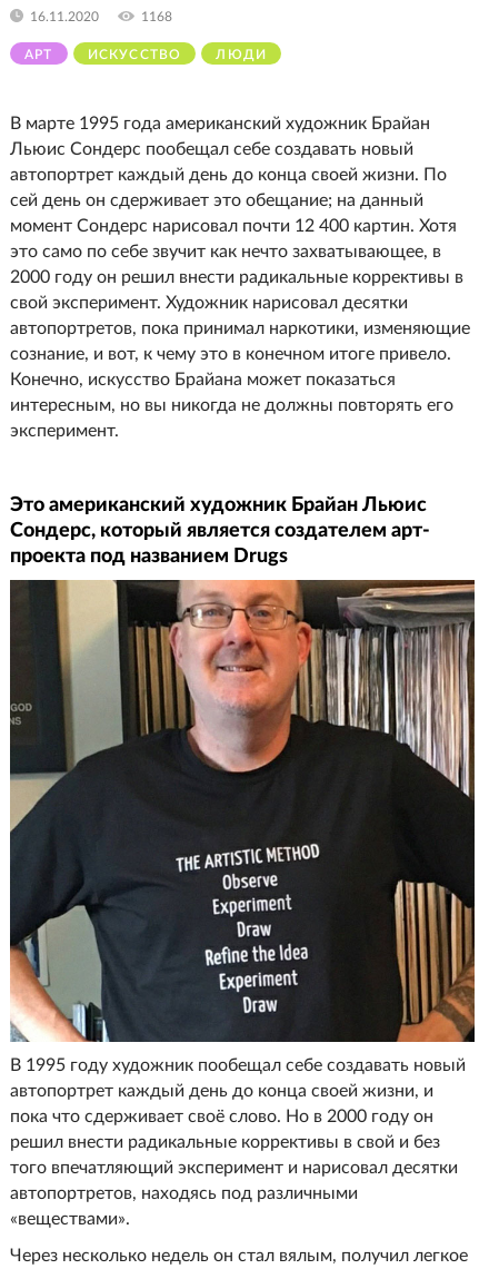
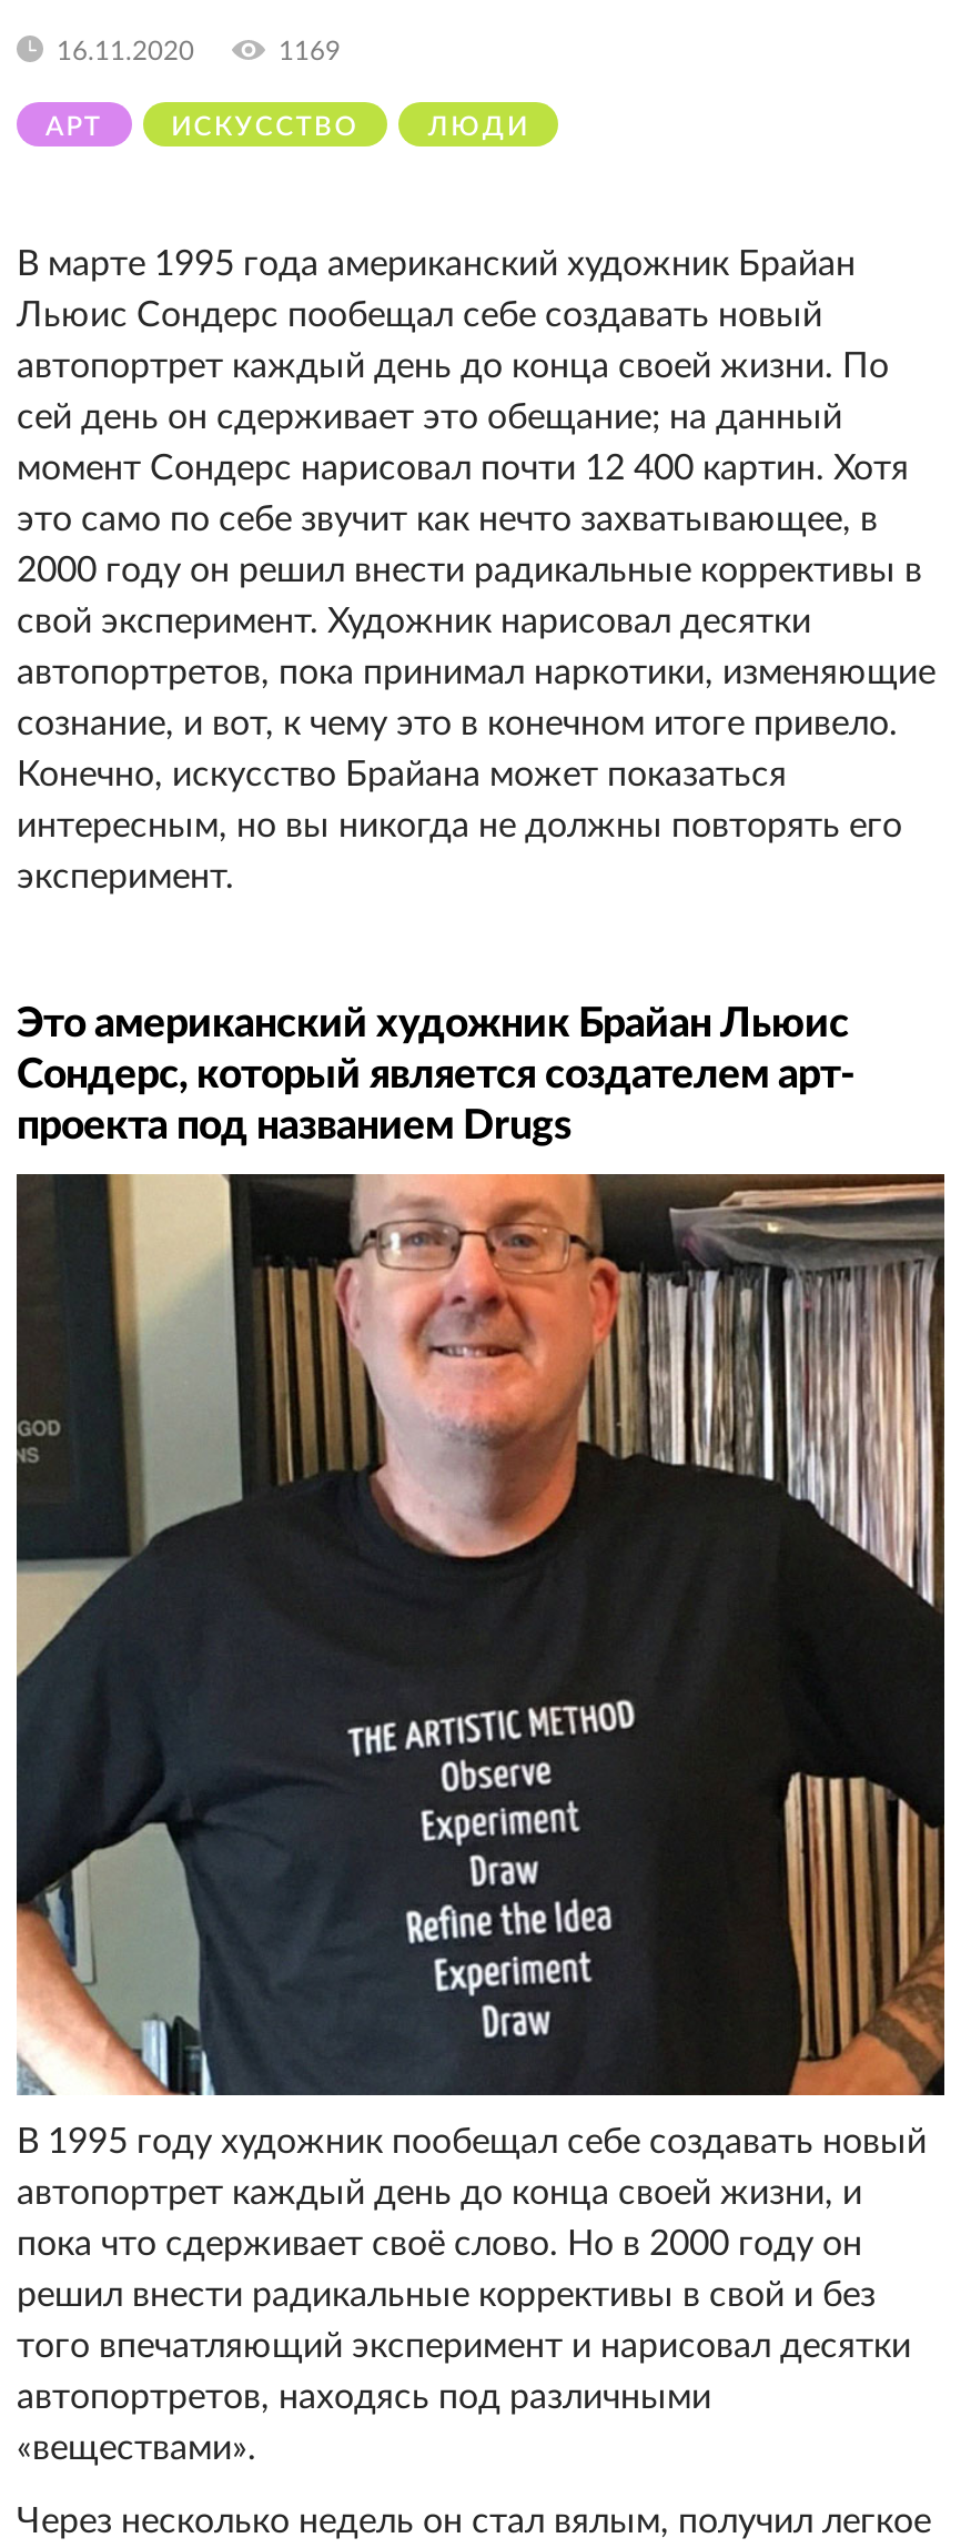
[141,10,172,23] 1168 -> [279,37,341,64] 1169

